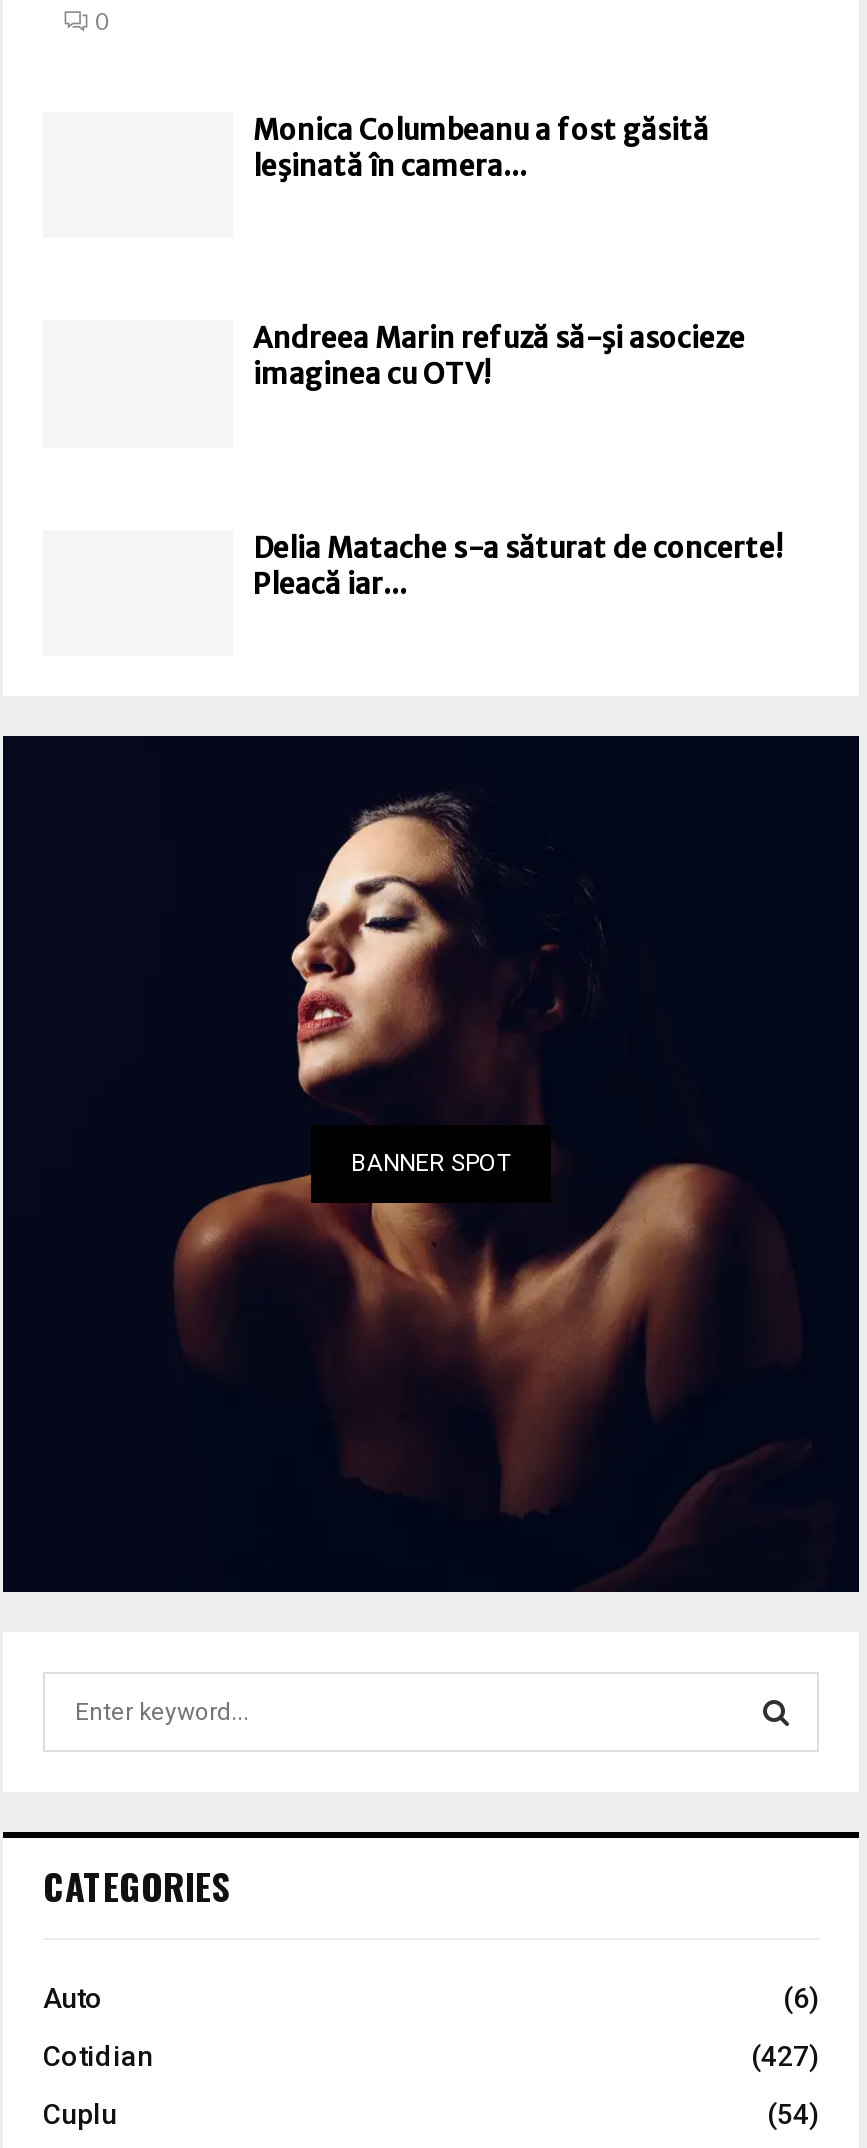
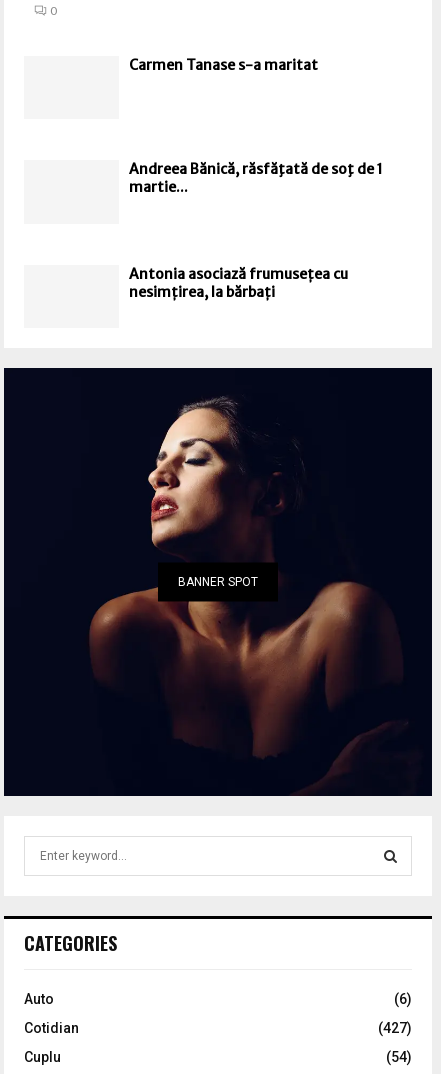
[253,112,709,184] Monica Columbeanu a fost găsită | leşinată în camera... -> [129,56,318,74] Carmen Tanase s-a maritat
[253,321,745,393] Andreea Marin refuză să-şi asocieze | imaginea cu OTV! -> [129,160,383,196] Andreea Bănică, răsfăţată de soţ de 1 | martie...
[253,530,783,602] Delia Matache s-a săturat de concerte! | Pleacă iar... -> [129,265,348,301] Antonia asociază frumusețea cu | nesimțirea, la bărbați

